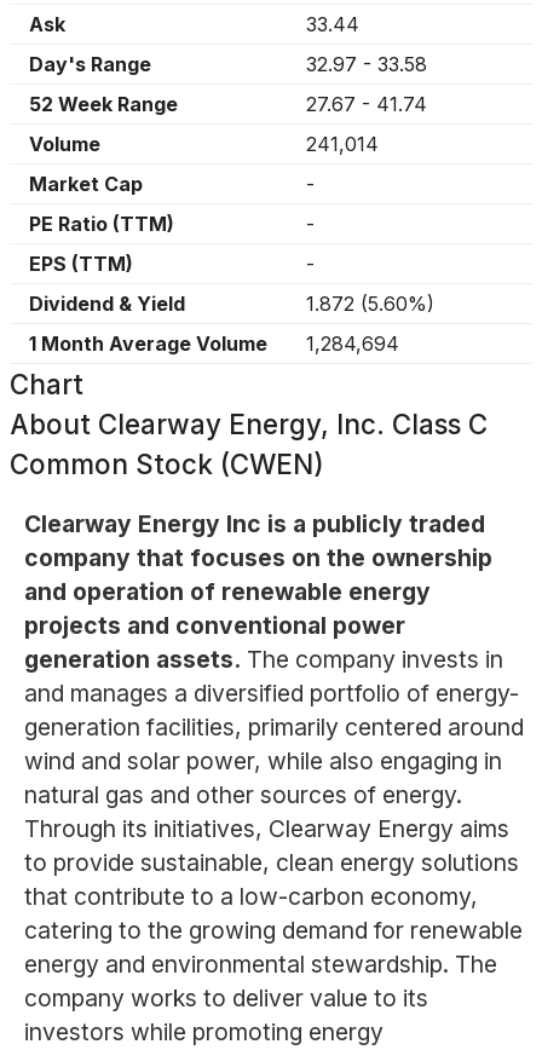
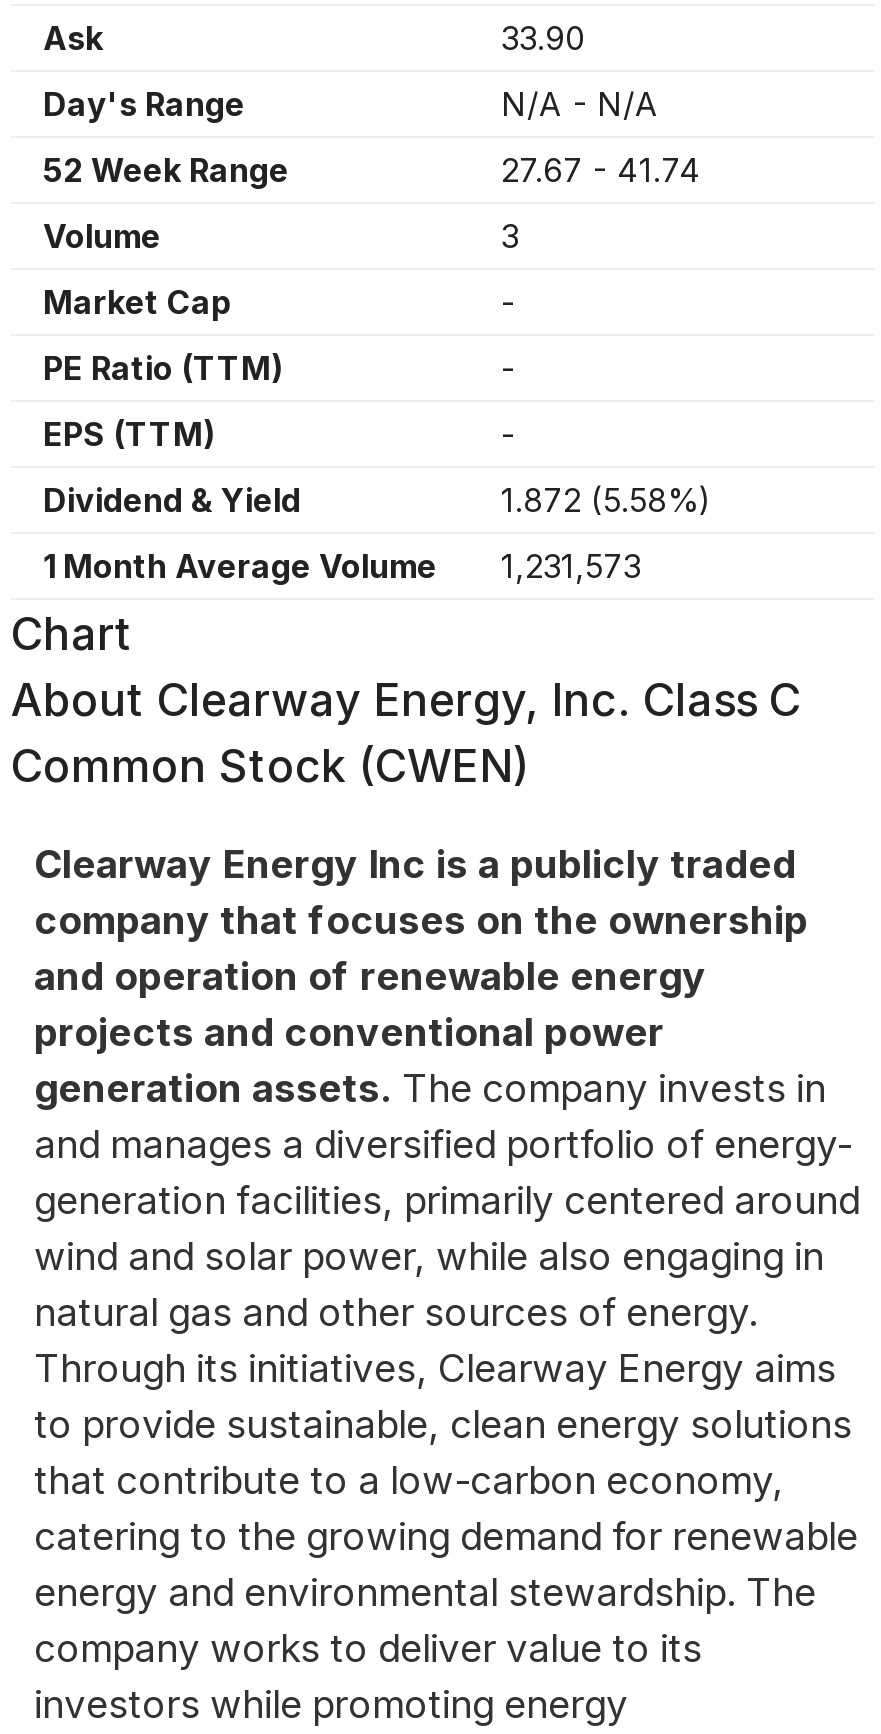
[306,12,359,36] 33.44 -> [501,18,585,58] 33.90
[306,52,427,76] 32.97 - 33.58 -> [501,84,659,124] N/A - N/A
[306,132,379,156] 241,014 -> [501,216,519,256] 3
[306,292,434,316] 1.872 (5.60%) -> [501,480,711,520] 1.872 (5.58%)
[29,331,399,356] 1 Month Average Volume 1,284,694 -> [43,546,641,586] 1 Month Average Volume 1,231,573

